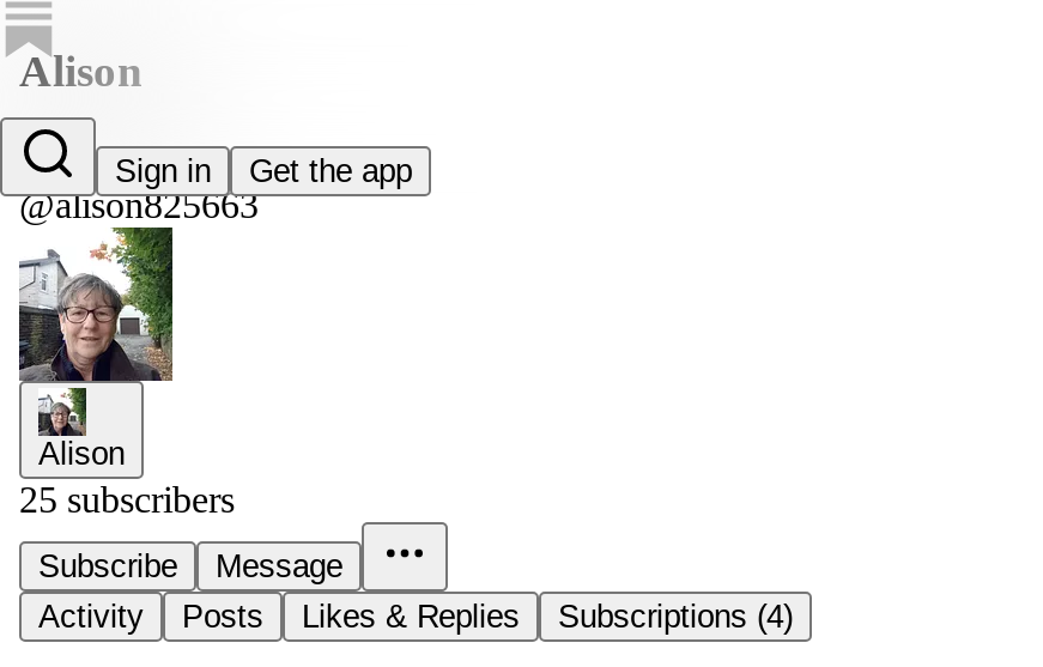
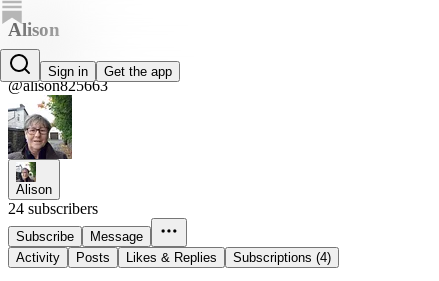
[19,480,235,521] 25 subscribers -> [8,200,98,217] 24 subscribers

